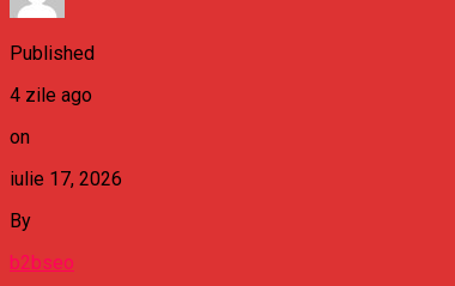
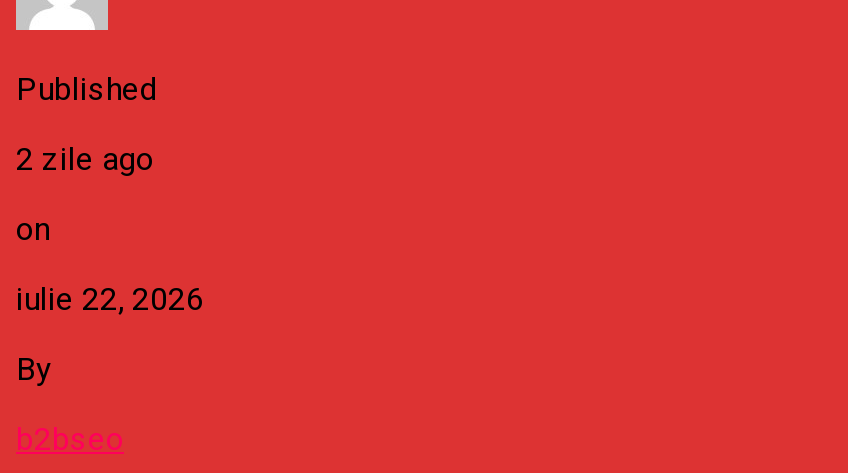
[10,84,92,107] 4 zile ago -> [16,140,154,178] 2 zile ago
[10,168,122,191] iulie 17, 2026 -> [16,280,204,318] iulie 22, 2026

